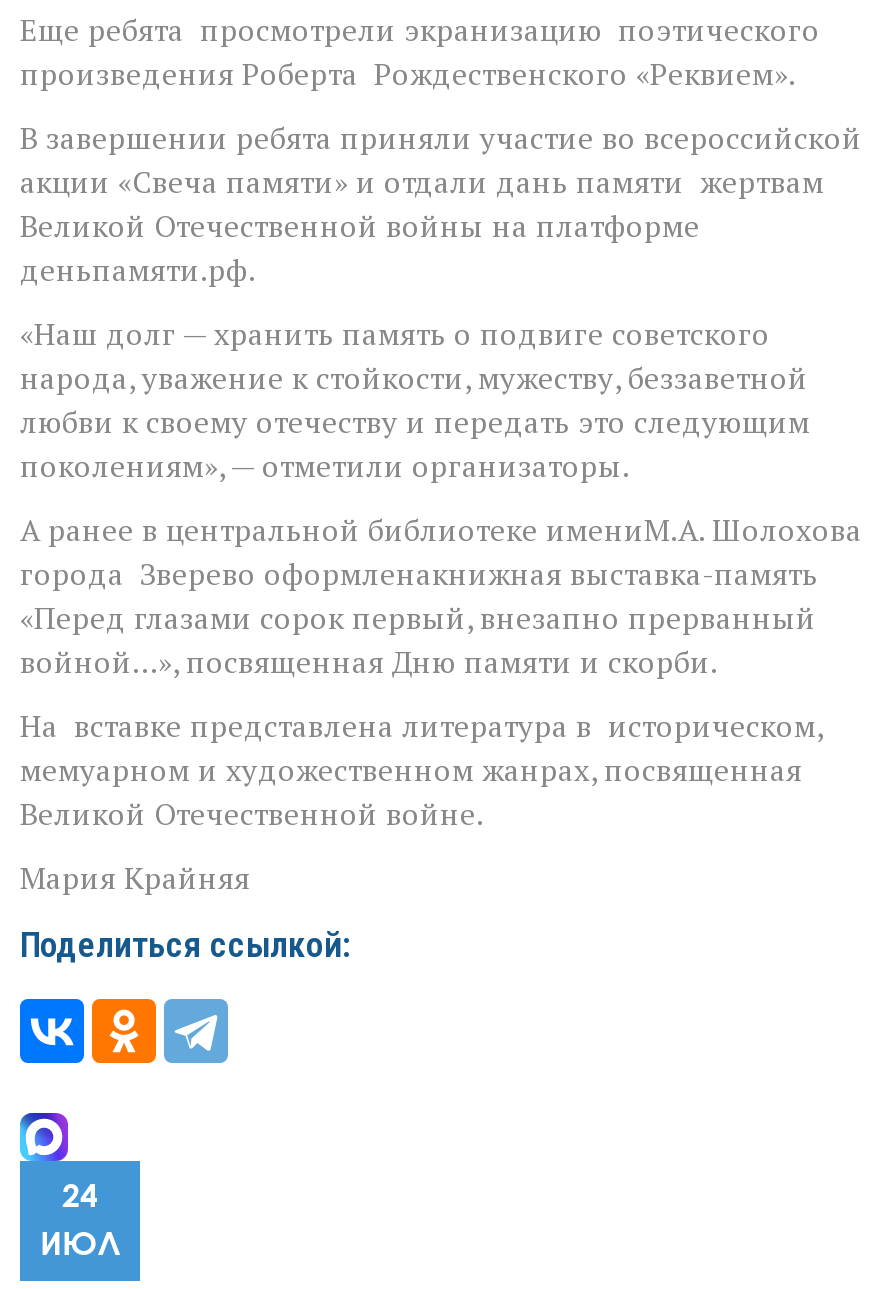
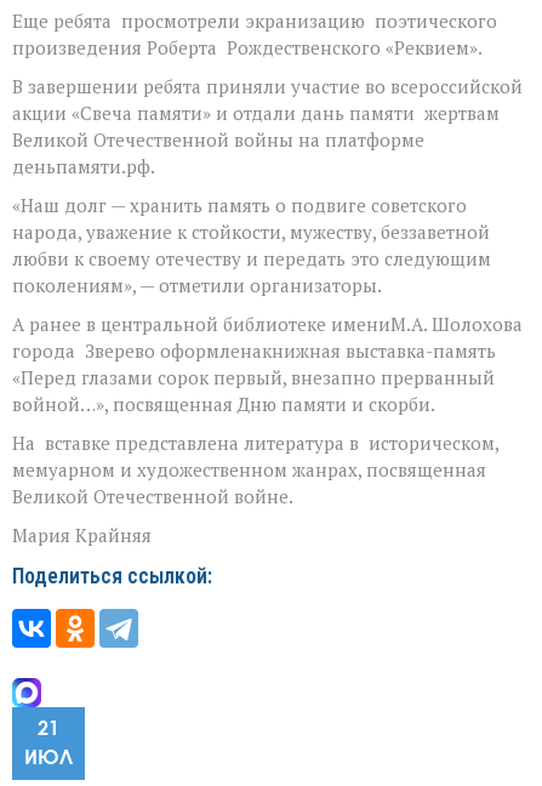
[62,1175,98,1215] 24 -> [38,716,59,740] 21

